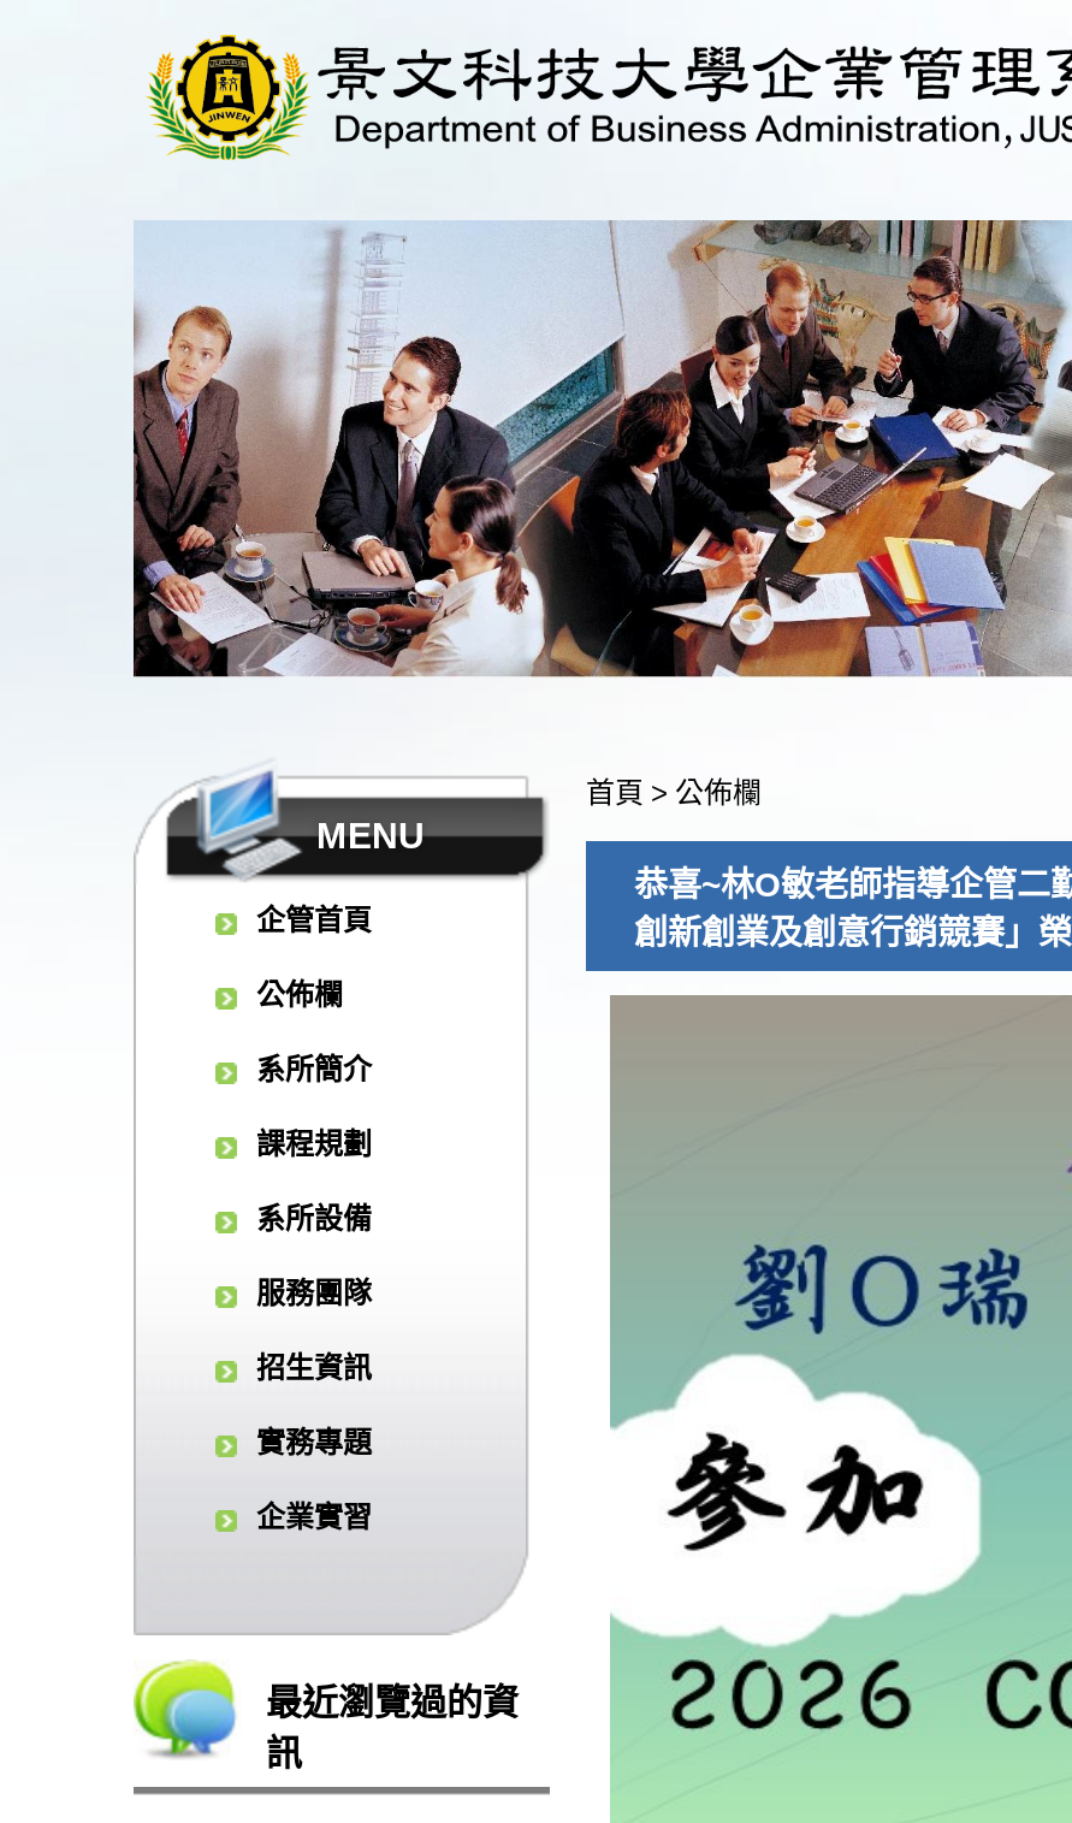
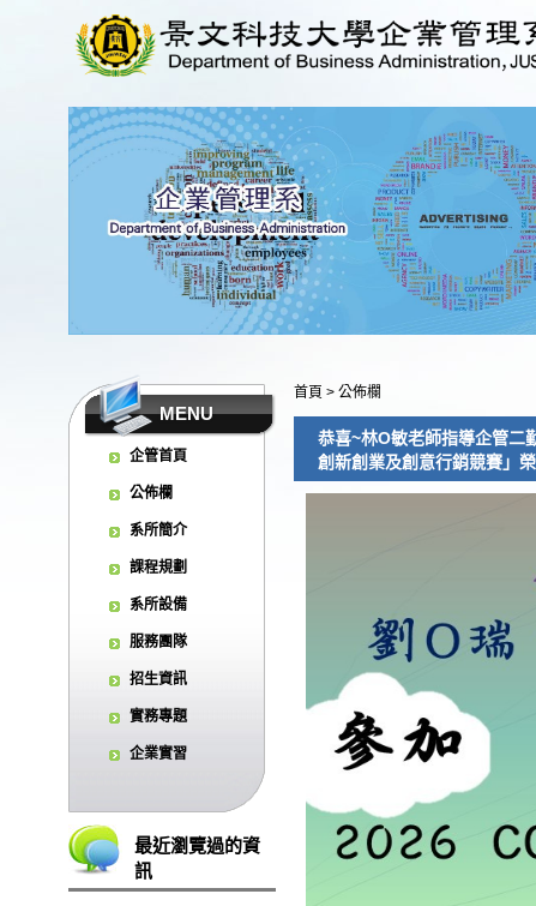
[131,218,1065,680] [image] -> [68,106,532,336] [image]

